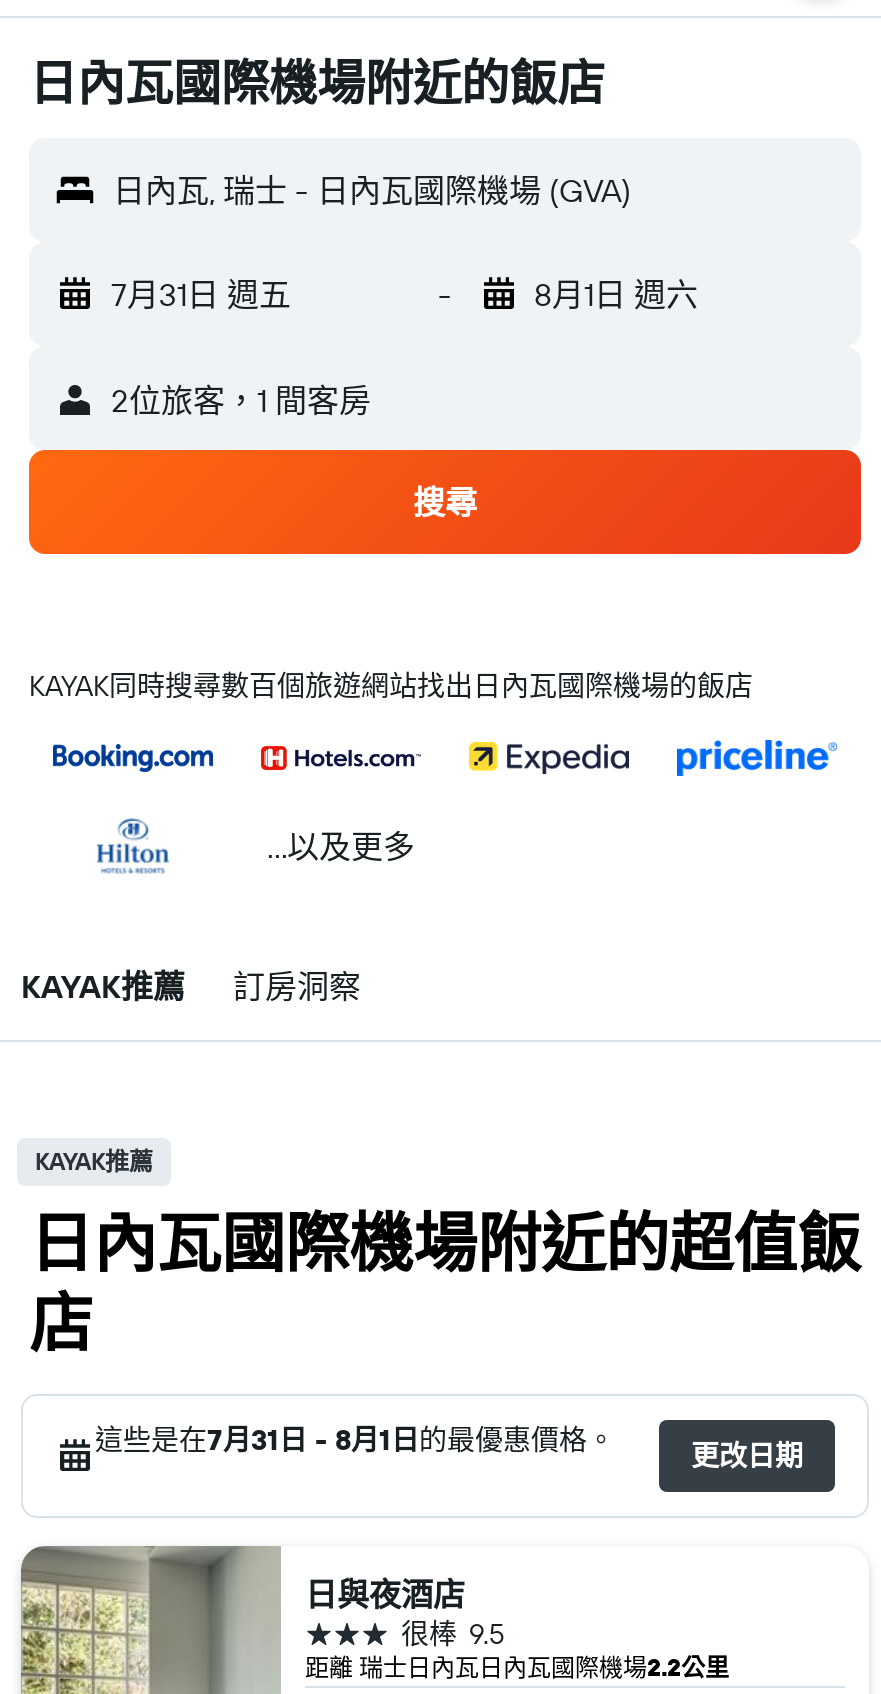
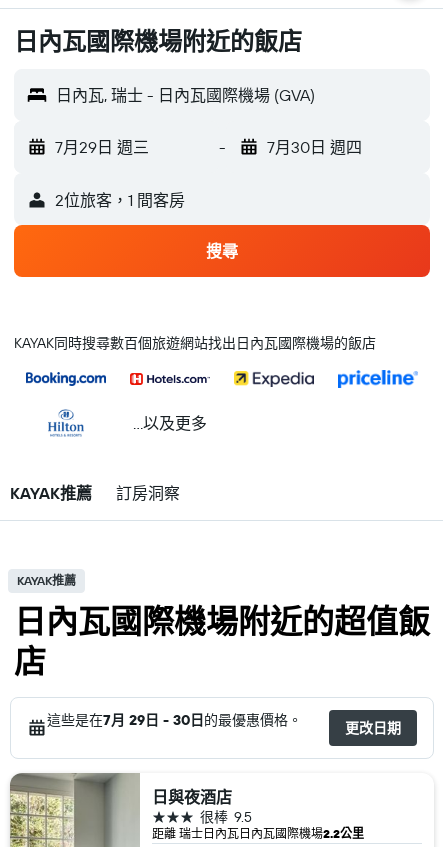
[111,274,291,314] 7月31日 週五 -> [55,137,149,157] 7月29日 週三
[534,274,698,314] 8月1日 週六 -> [266,137,361,157] 7月30日 週四
[95,1422,615,1458] 這些是在7月31日 - 8月1日的最優惠價格。 -> [47,711,302,729] 這些是在7月 29日 - 30日的最優惠價格。

